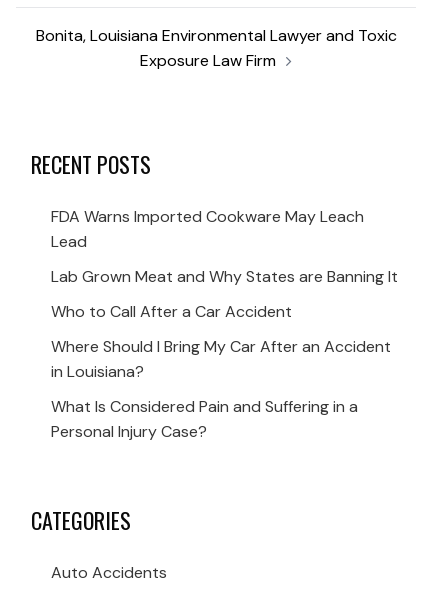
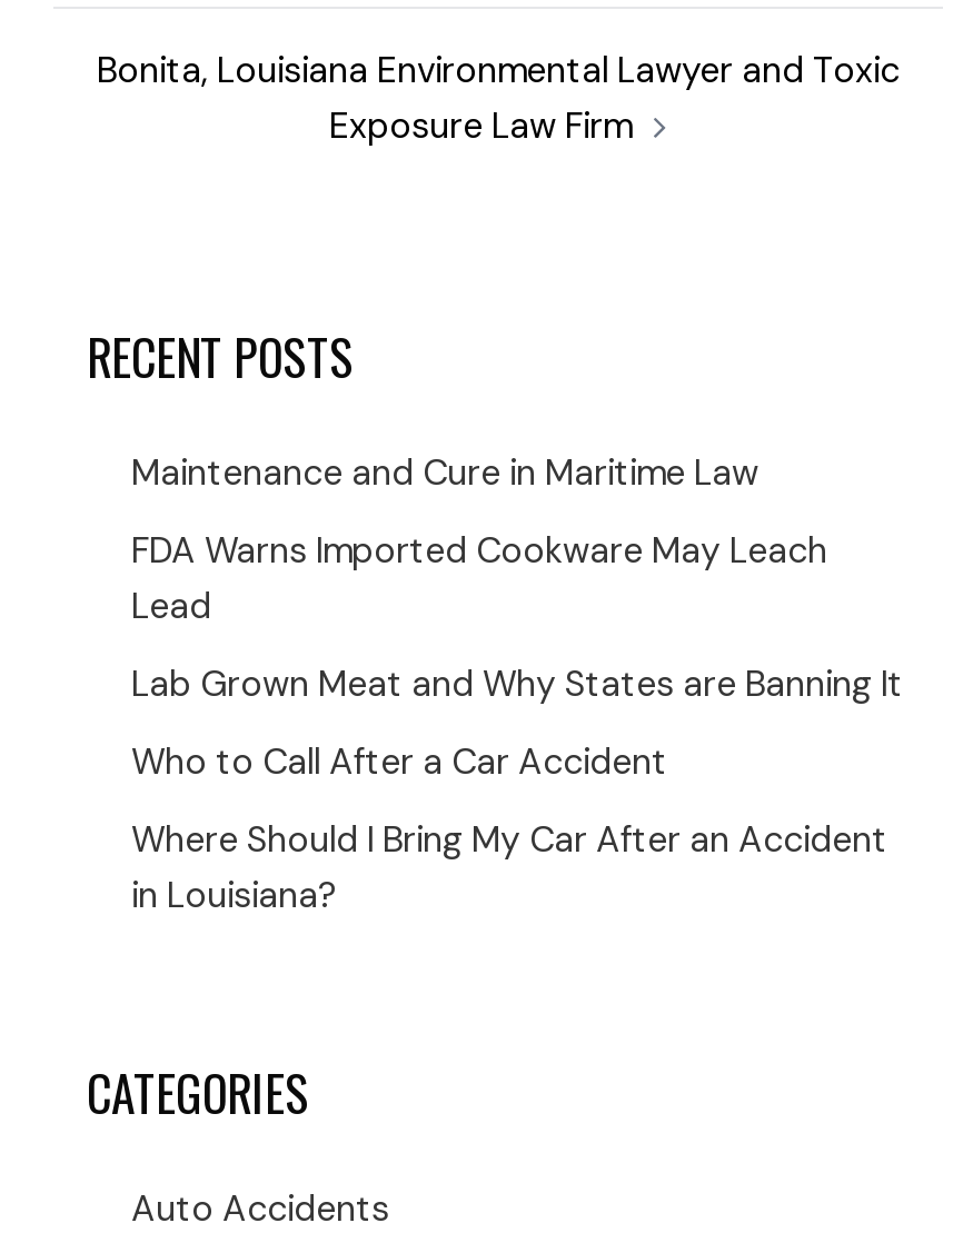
none -> [131,449,758,496] Maintenance and Cure in Maritime Law
moved [51,206,398,382] -> [131,527,903,918]: FDA Warns Imported Cookware May Leach | Lead | Lab Grown Meat and Why States are Banning It | Who to Call After a Car Accident | Where Should I Bring My Car After an Accident | in Louisiana?
[51,396,358,442] What Is Considered Pain and Suffering in a | Personal Injury Case? -> none

